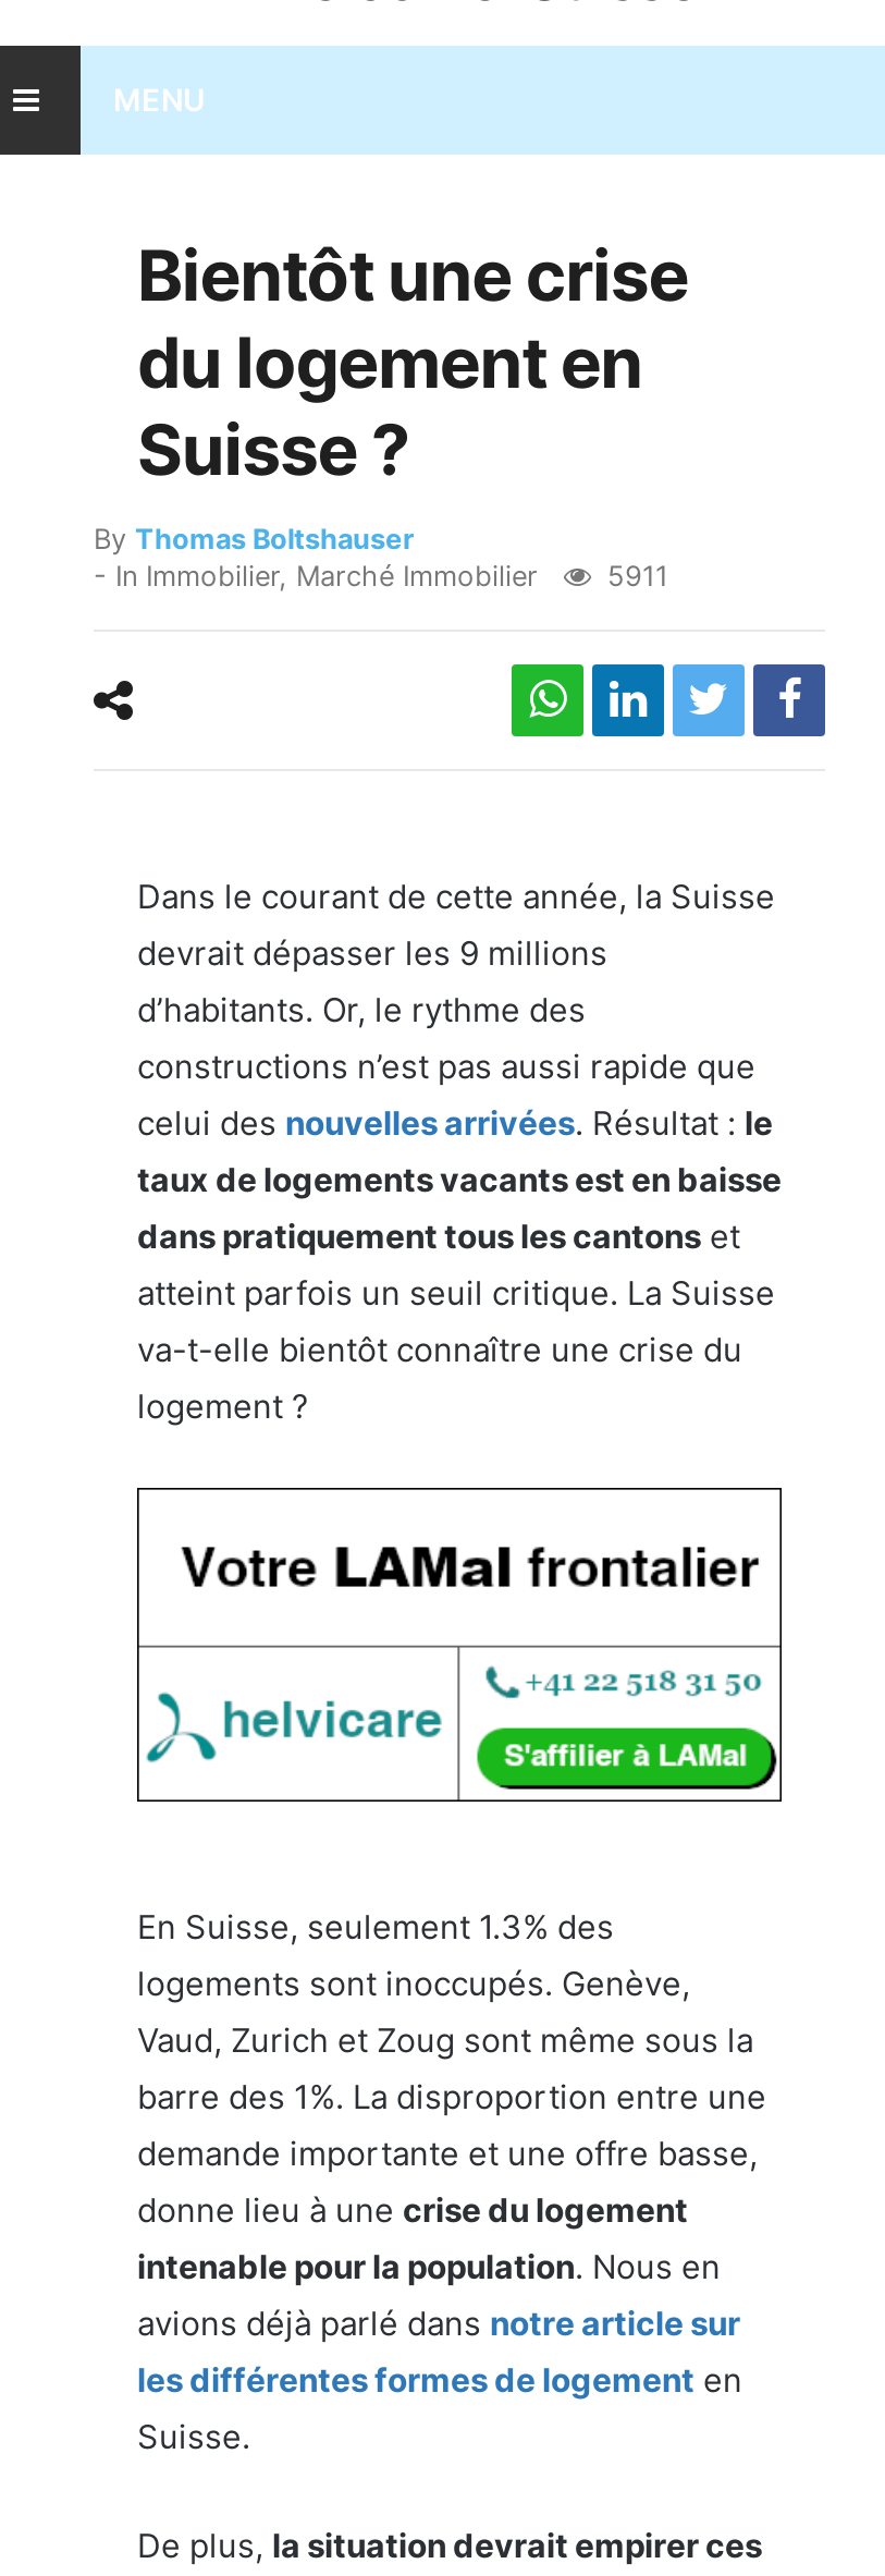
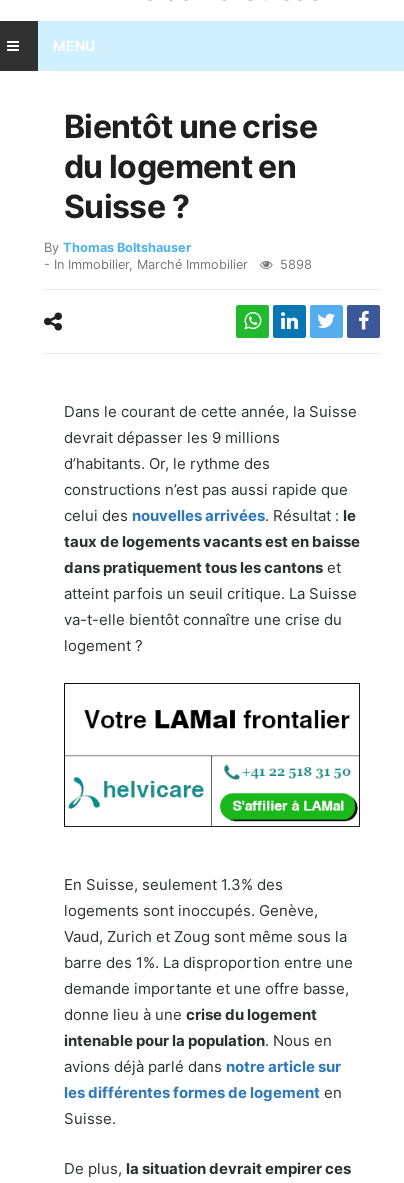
[94,560,668,593] - In Immobilier, Marché Immobilier 5911 -> [44,257,312,272] - In Immobilier, Marché Immobilier 5898

